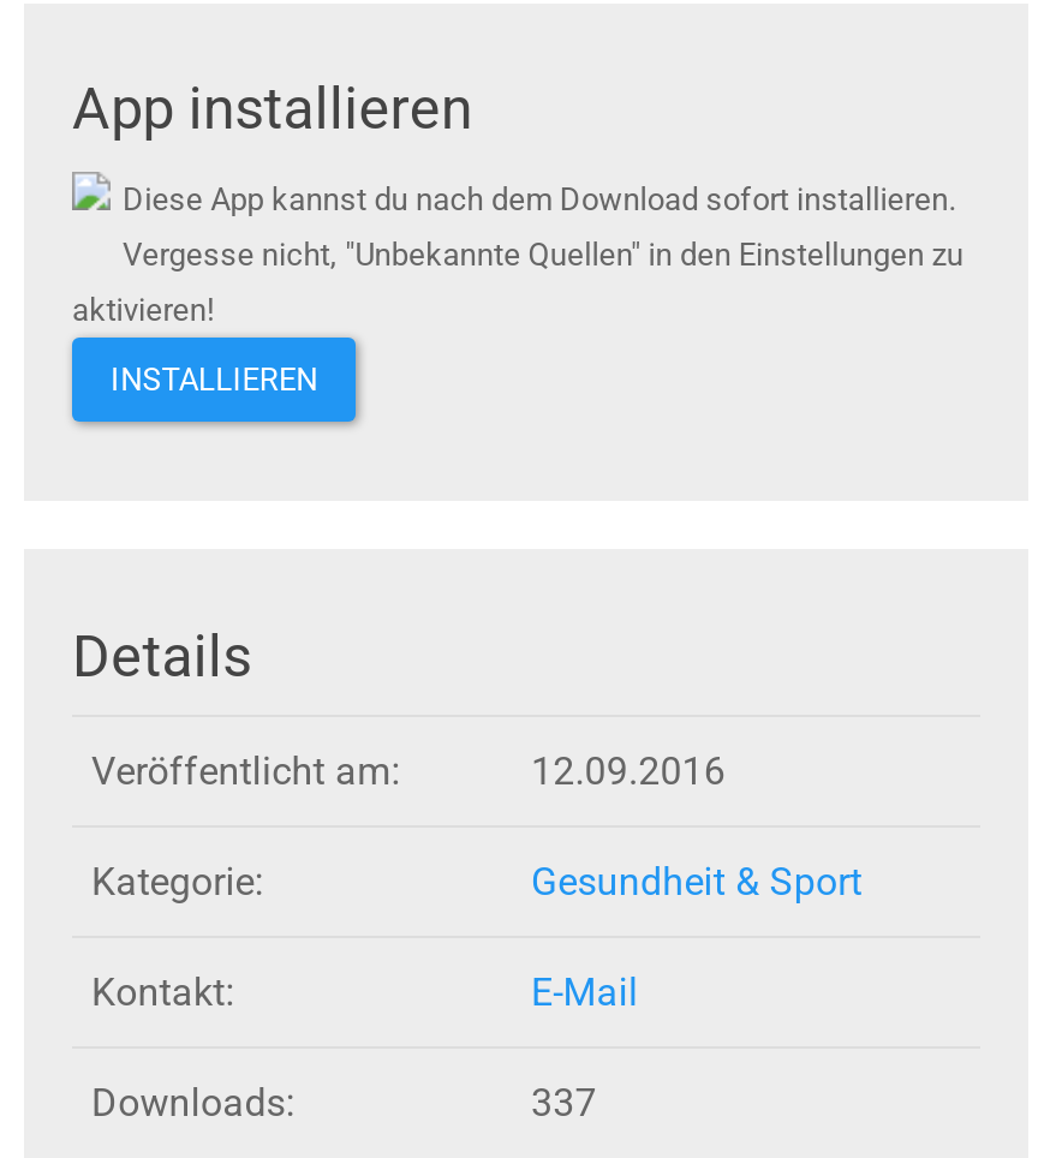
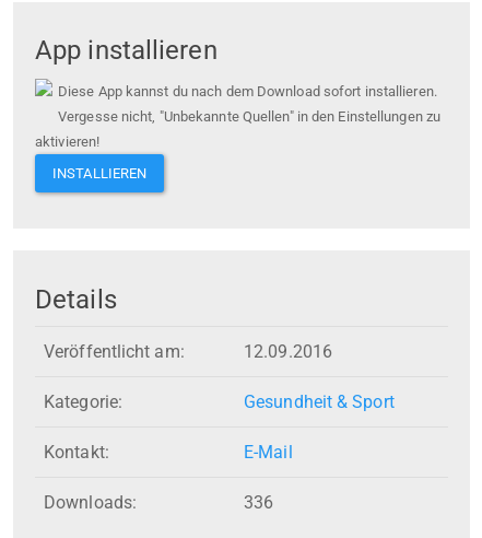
[531,1080,597,1126] 337 -> [244,492,274,513] 336

